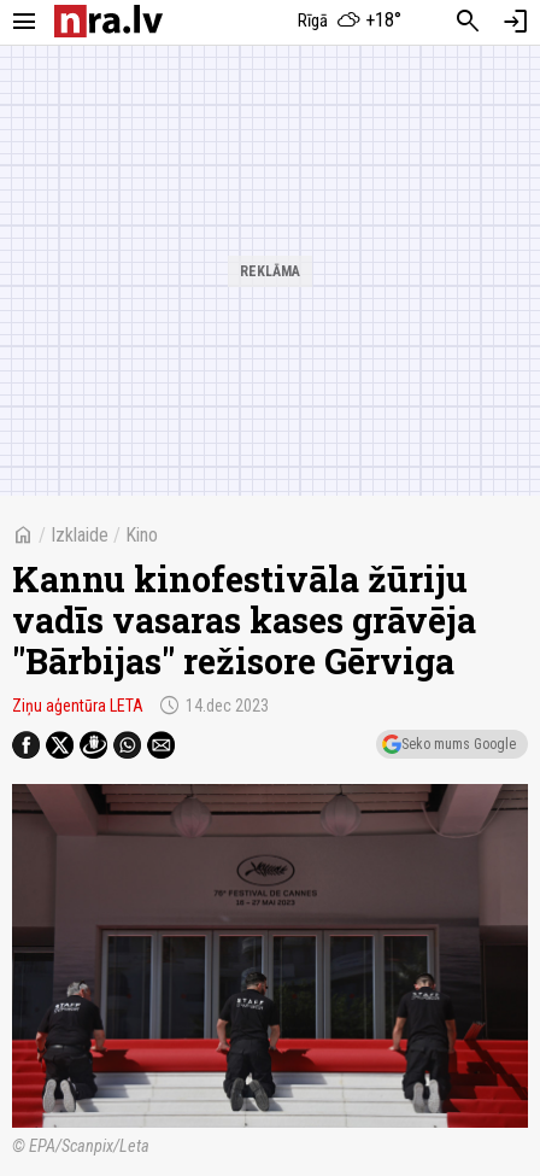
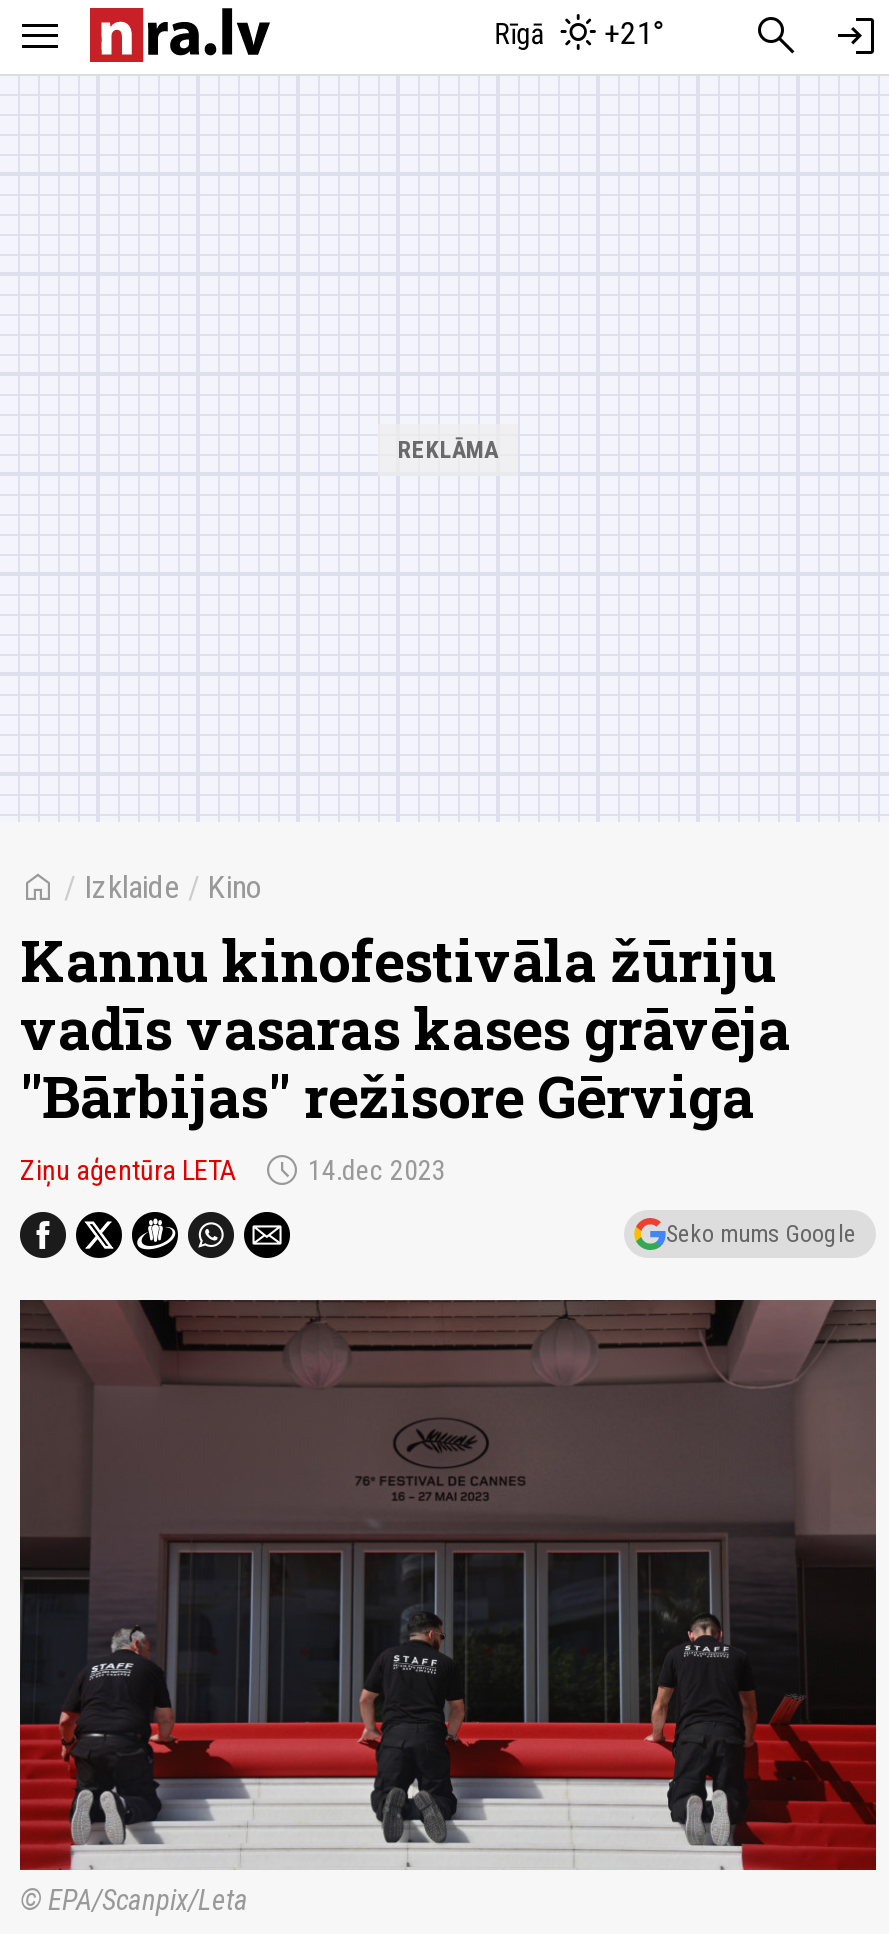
[297,8,401,31] Rīgā +18° -> [494,14,664,52] Rīgā +21°

